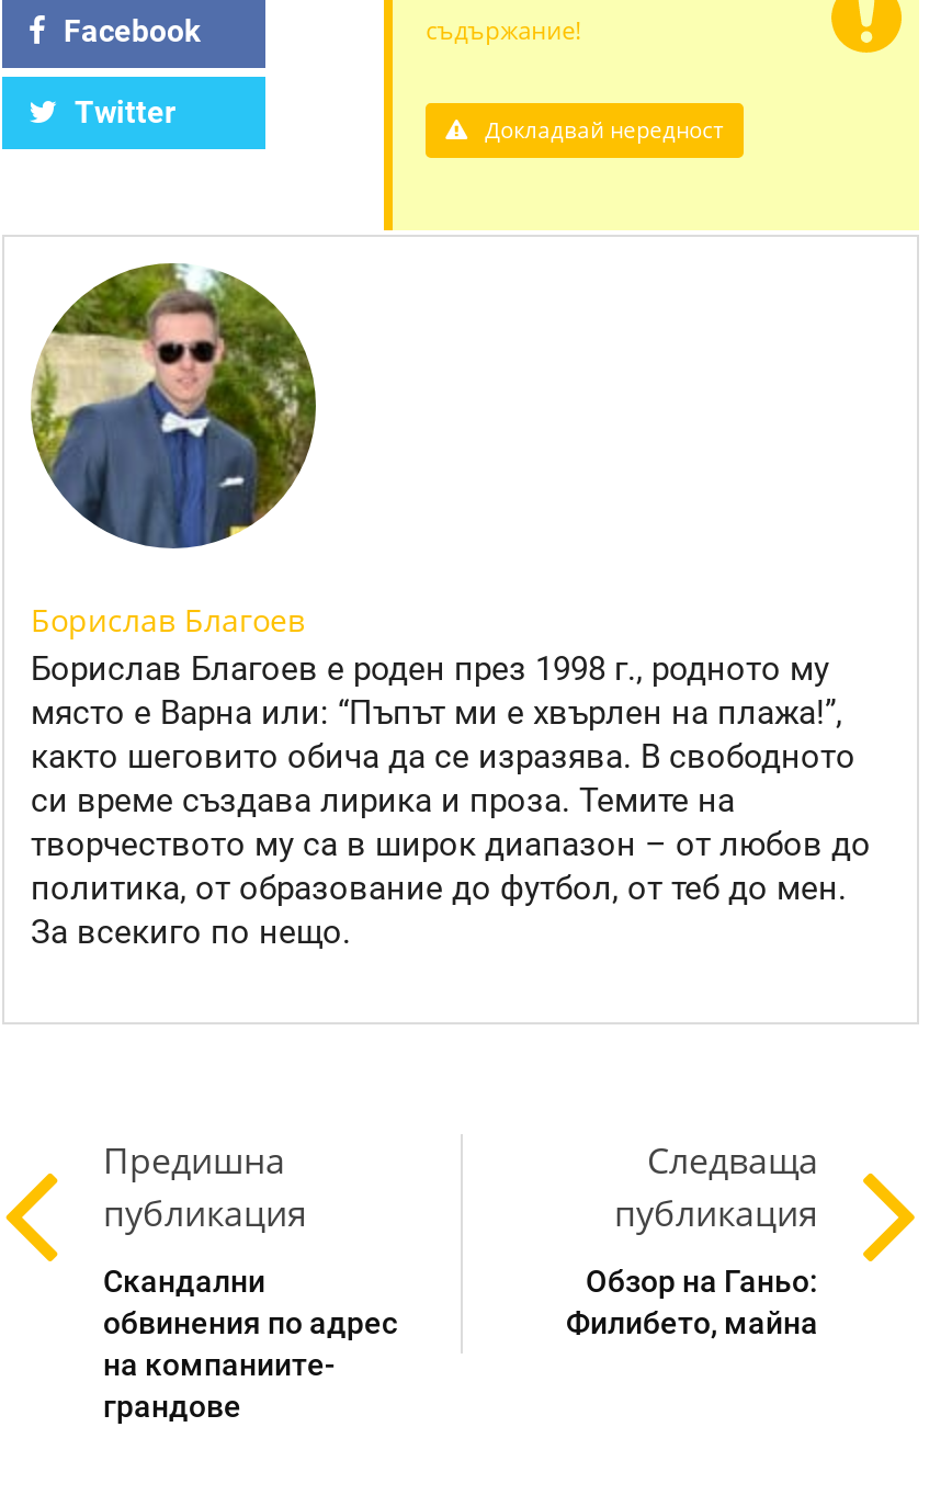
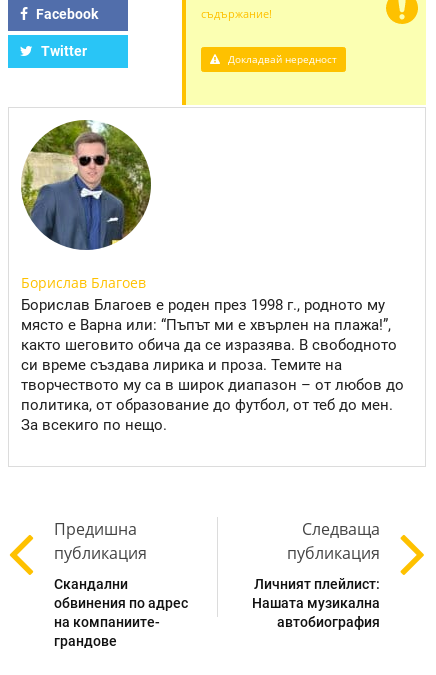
[566,1263,818,1340] Обзор на Ганьо: | Филибето, майна -> [252,576,380,630] Личният плейлист: | Нашата музикална | автобиография

